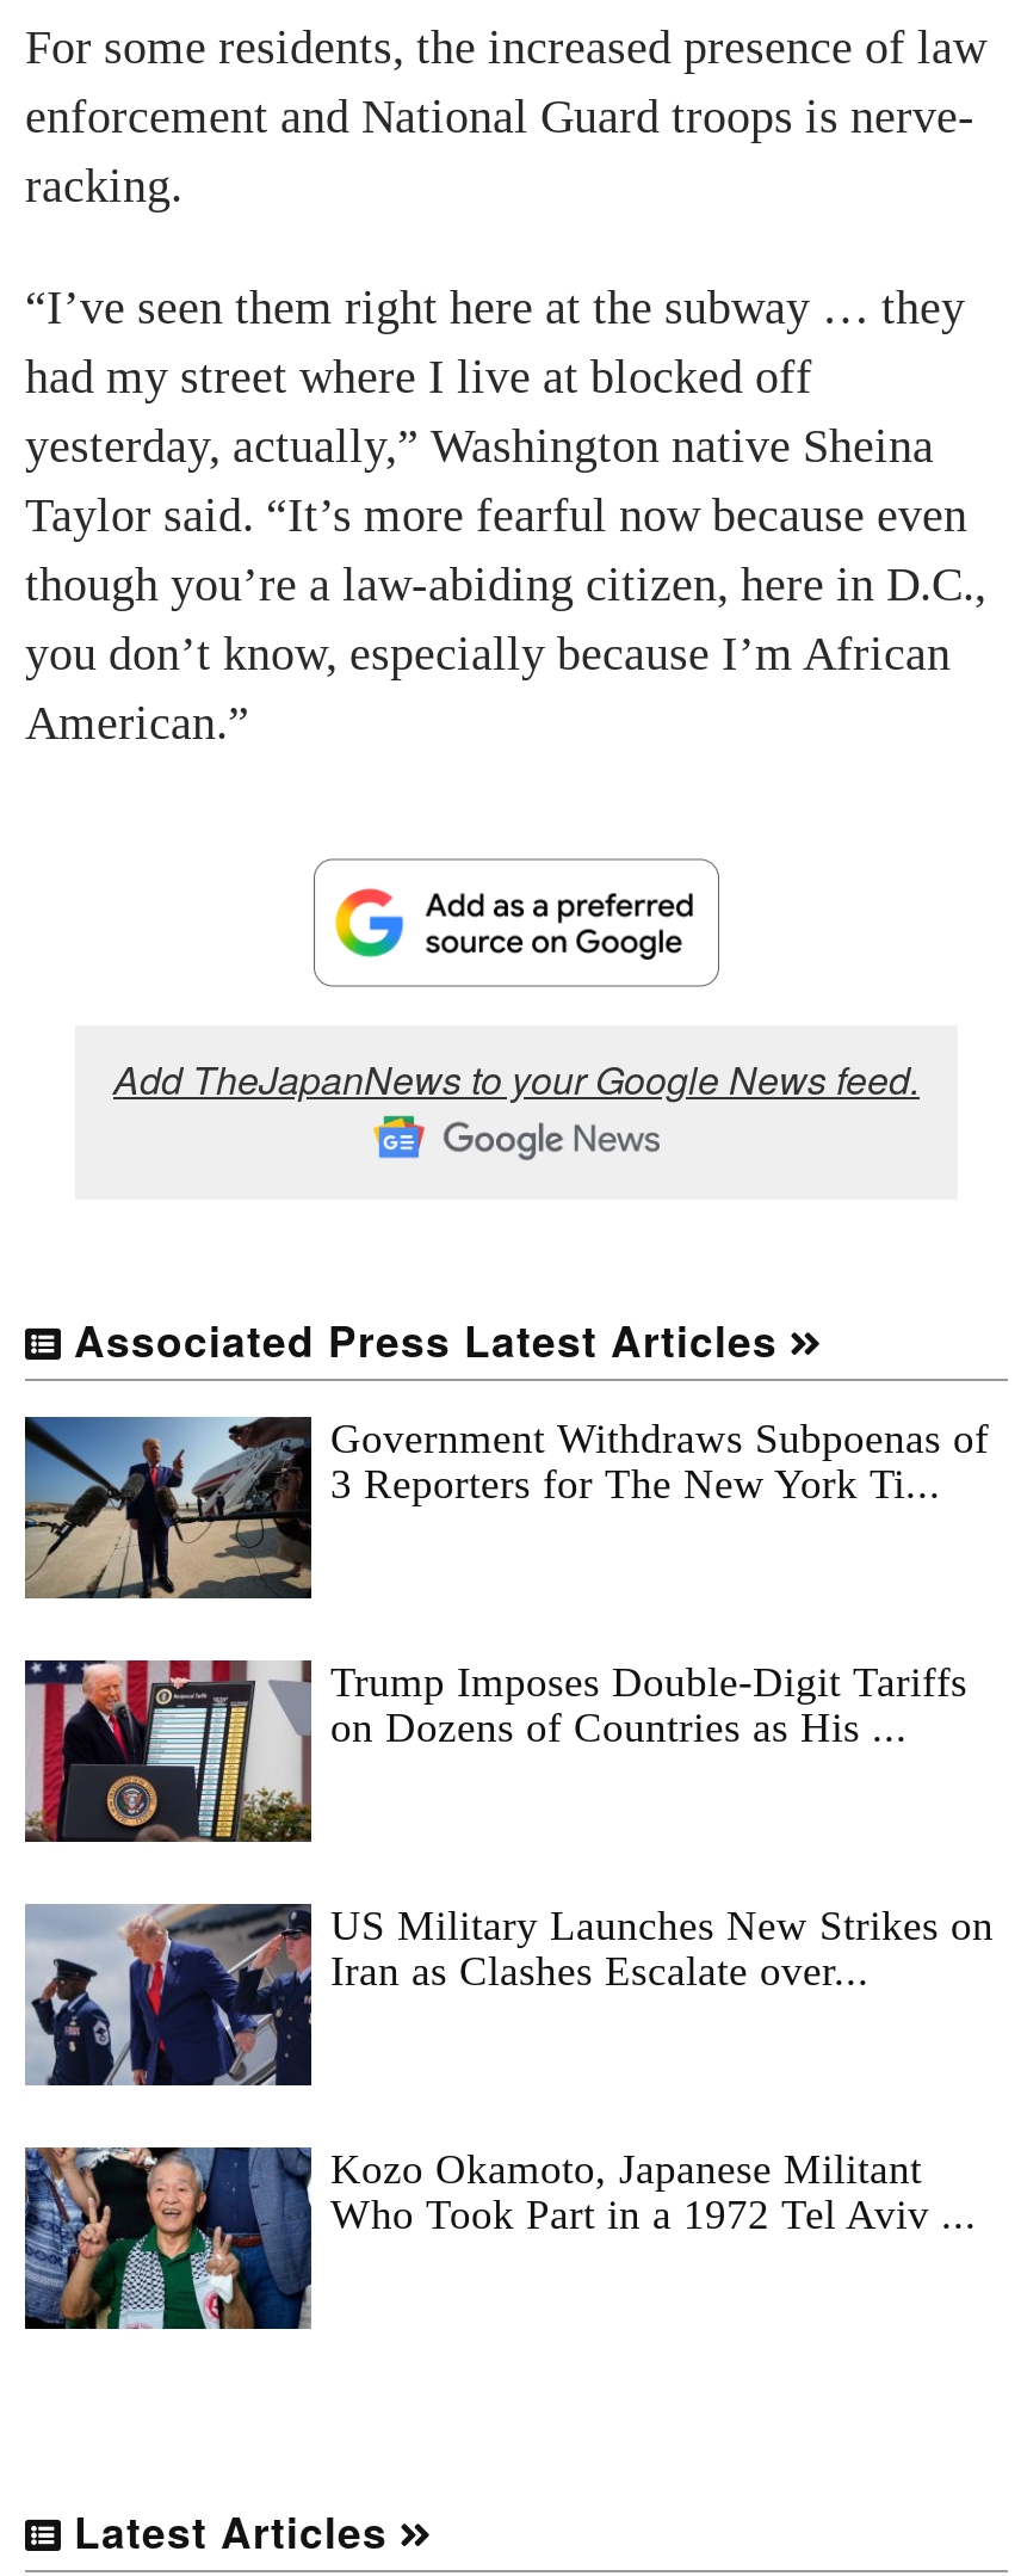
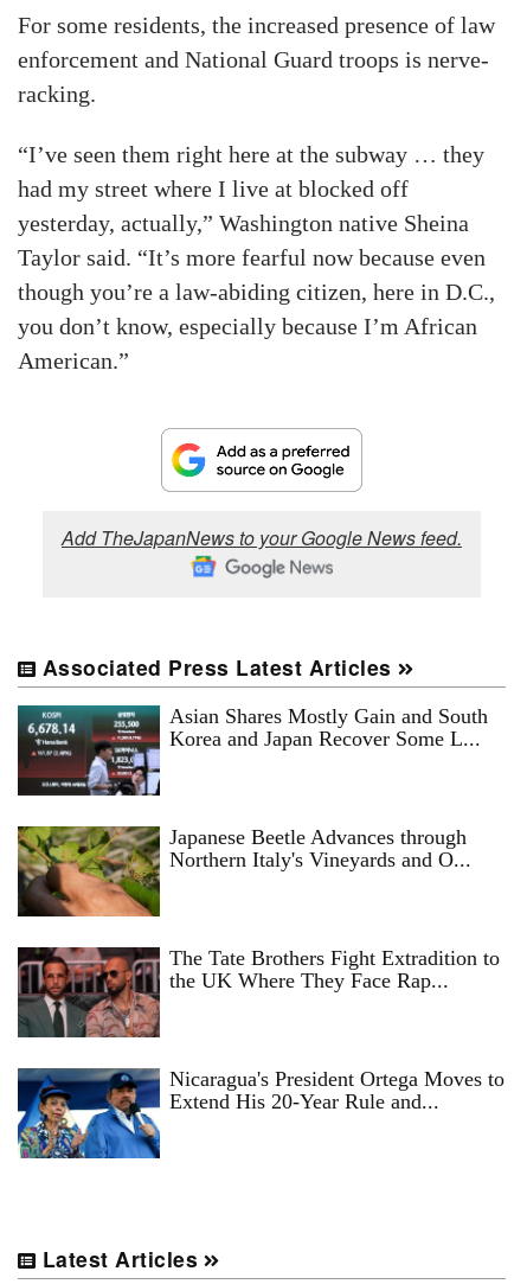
[23,1415,989,1601] [image] | Government Withdraws Subpoenas of | 3 Reporters for The New York Ti... -> [17,704,488,797] [image] | Asian Shares Mostly Gain and South | Korea and Japan Recover Some L...
[23,1658,967,1844] [image] | Trump Imposes Double-Digit Tariffs | on Dozens of Countries as His ... -> [17,825,471,918] [image] | Japanese Beetle Advances through | Northern Italy's Vineyards and O...
[25,1902,994,2088] [image] | US Military Launches New Strikes on | Iran as Clashes Escalate over... -> [17,946,500,1039] [image] | The Tate Brothers Fight Extradition to | the UK Where They Face Rap...
[23,2145,977,2331] [image] | Kozo Okamoto, Japanese Militant | Who Took Part in a 1972 Tel Aviv ... -> [17,1067,504,1160] [image] | Nicaragua's President Ortega Moves to | Extend His 20-Year Rule and...

